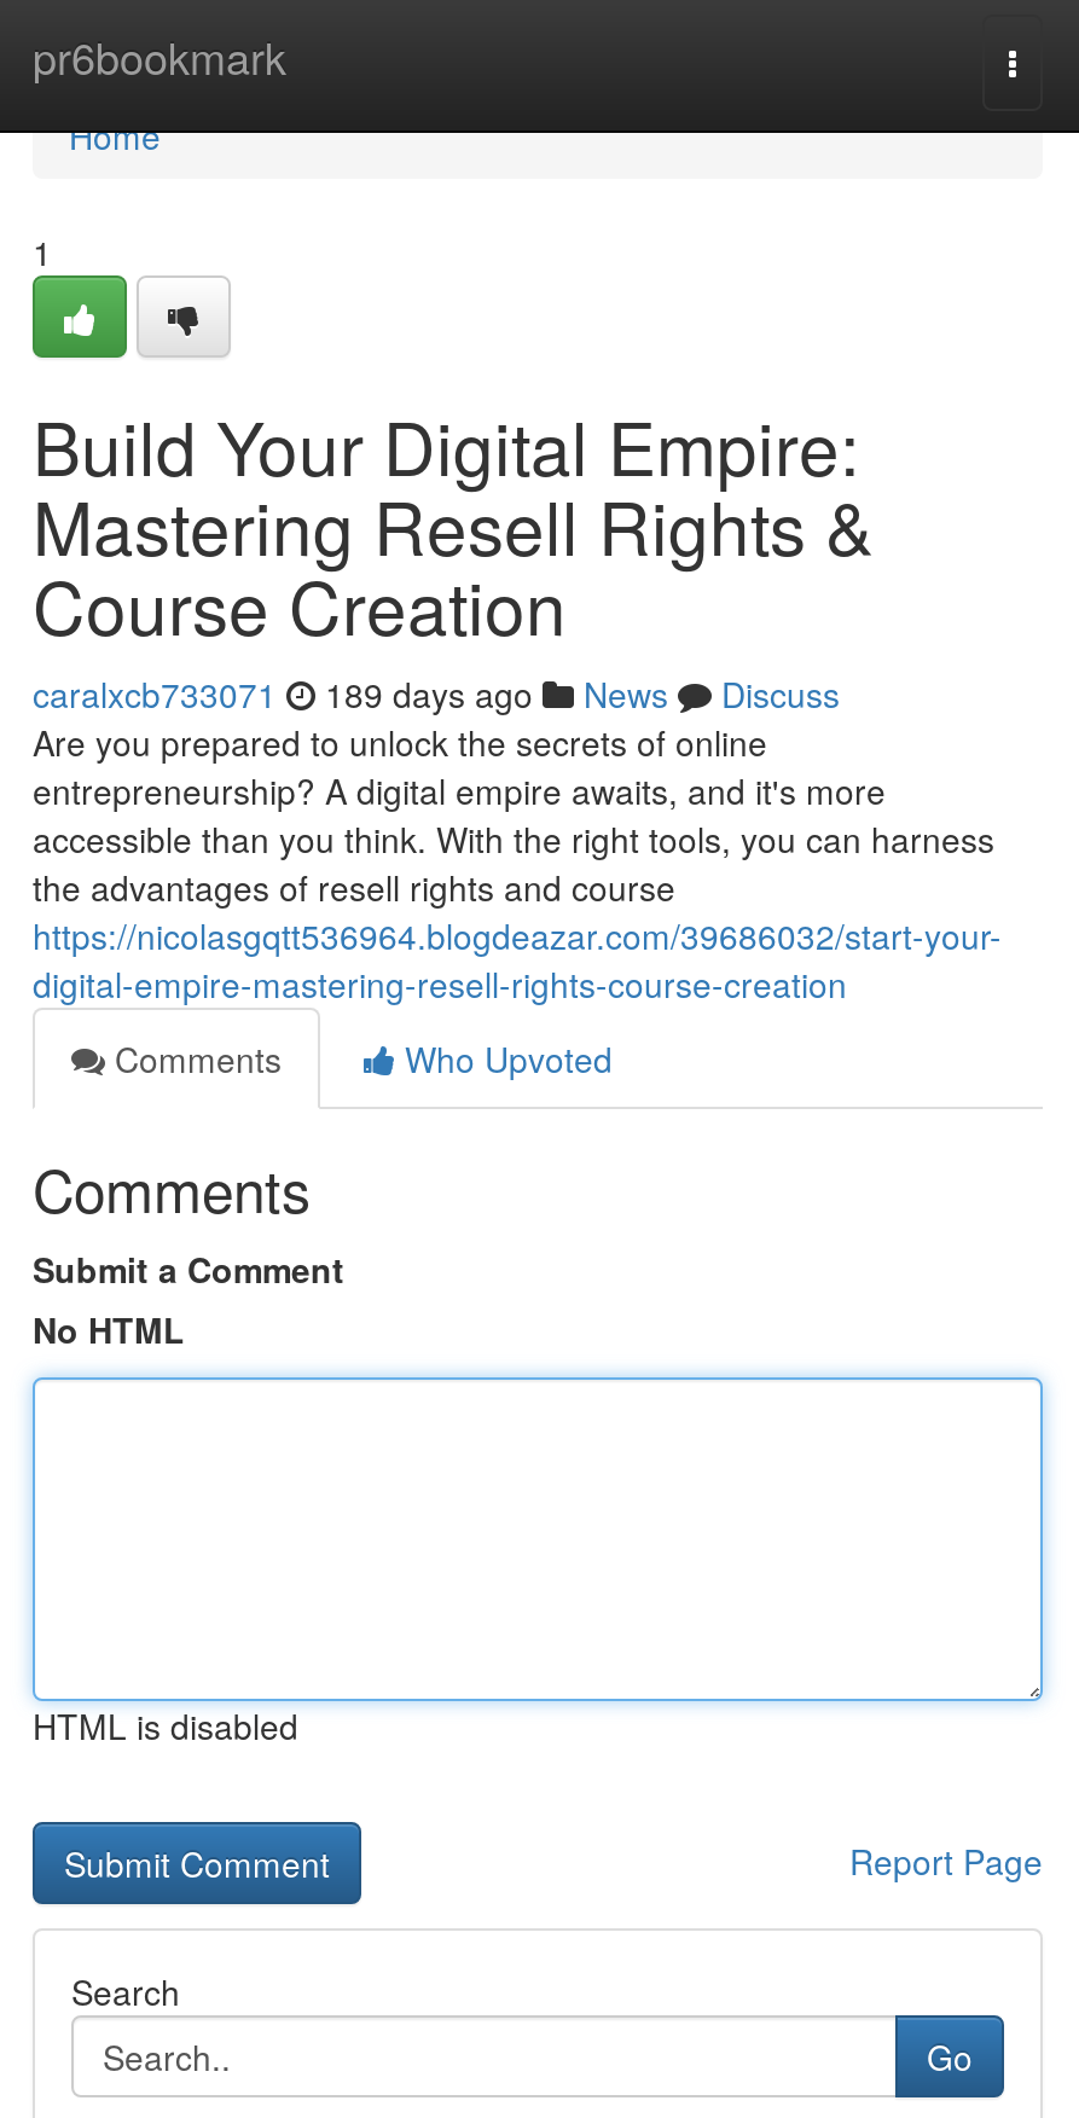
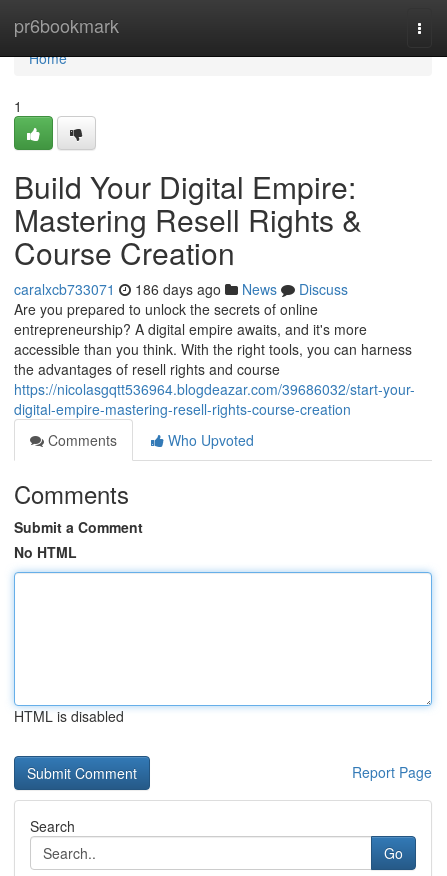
[33,669,840,718] caralxcb733071 189 days ago News Discuss -> [14,279,348,299] caralxcb733071 186 days ago News Discuss

